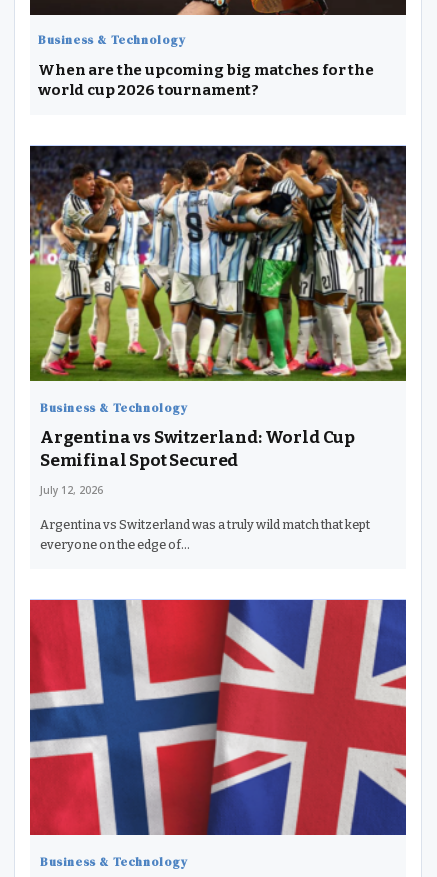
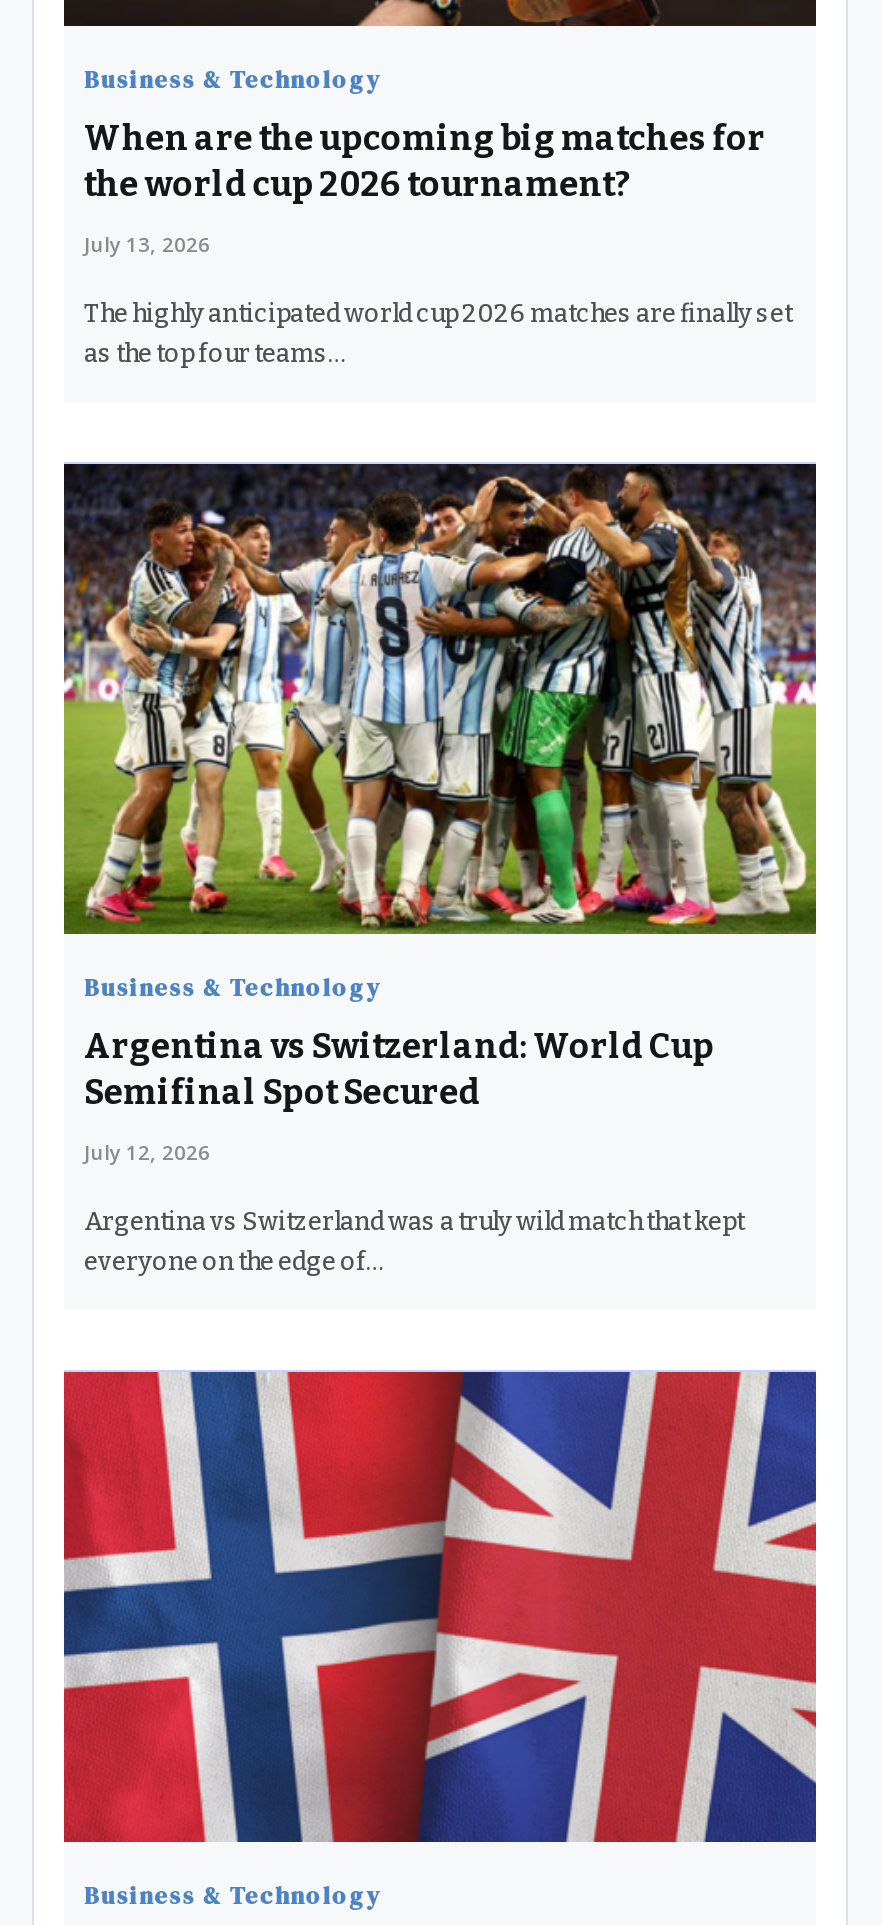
[38,61,374,99] When are the upcoming big matches for the | world cup 2026 tournament? -> [84,119,792,369] When are the upcoming big matches for | the world cup 2026 tournament? | July 13, 2026 | The highly anticipated world cup 2026 matches are finally set | as the top four teams…

